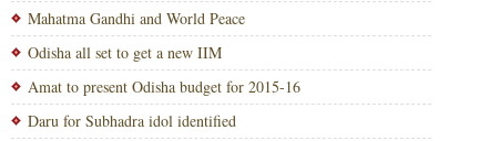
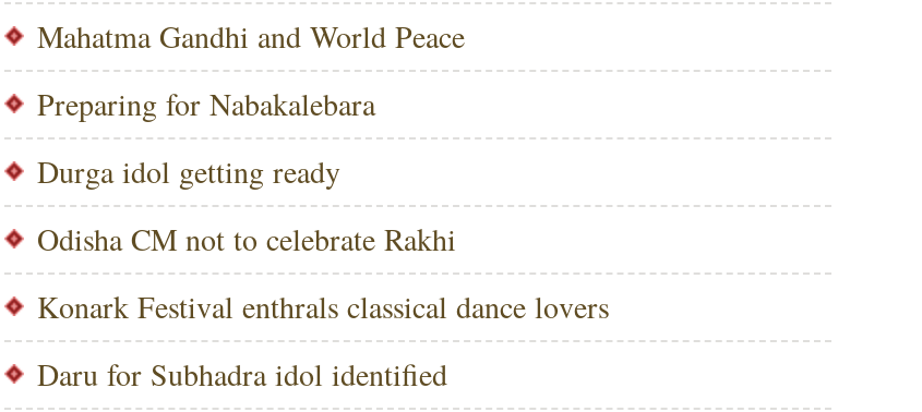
[28,42,300,97] Odisha all set to get a new IIM | Amat to present Odisha budget for 2015-16 -> [37,83,609,327] Preparing for Nabakalebara | Durga idol getting ready | Odisha CM not to celebrate Rakhi | Konark Festival enthrals classical dance lovers

